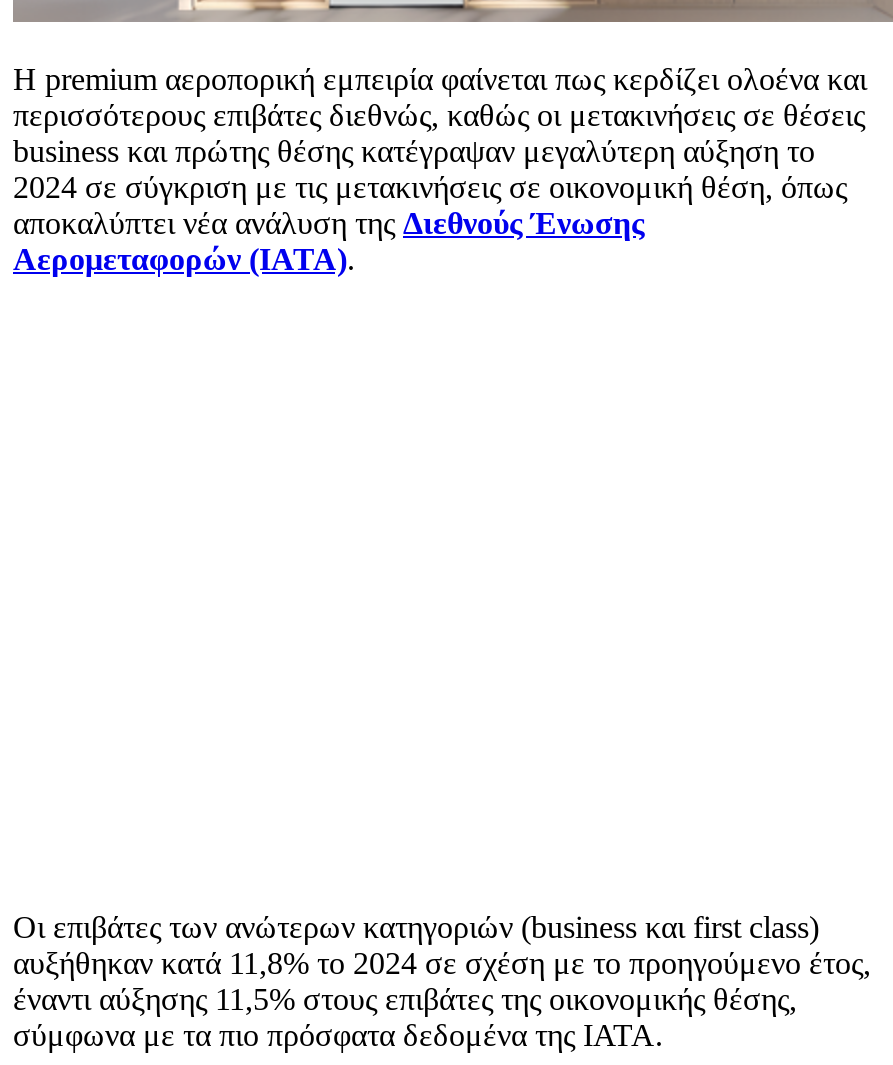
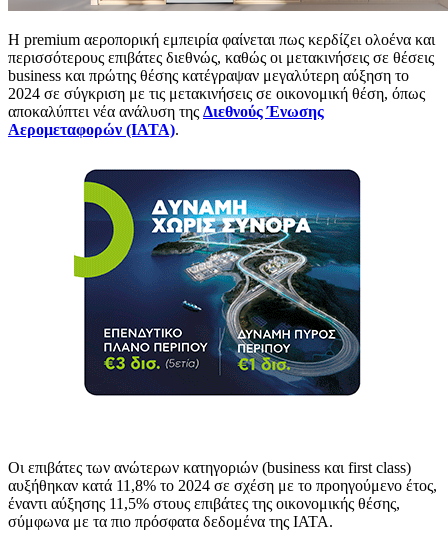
none -> [73,168,361,397] [image]

